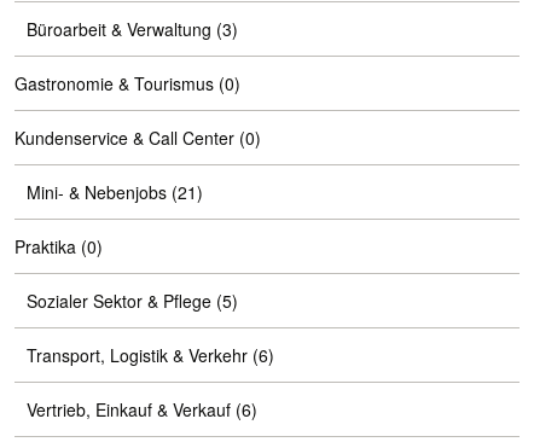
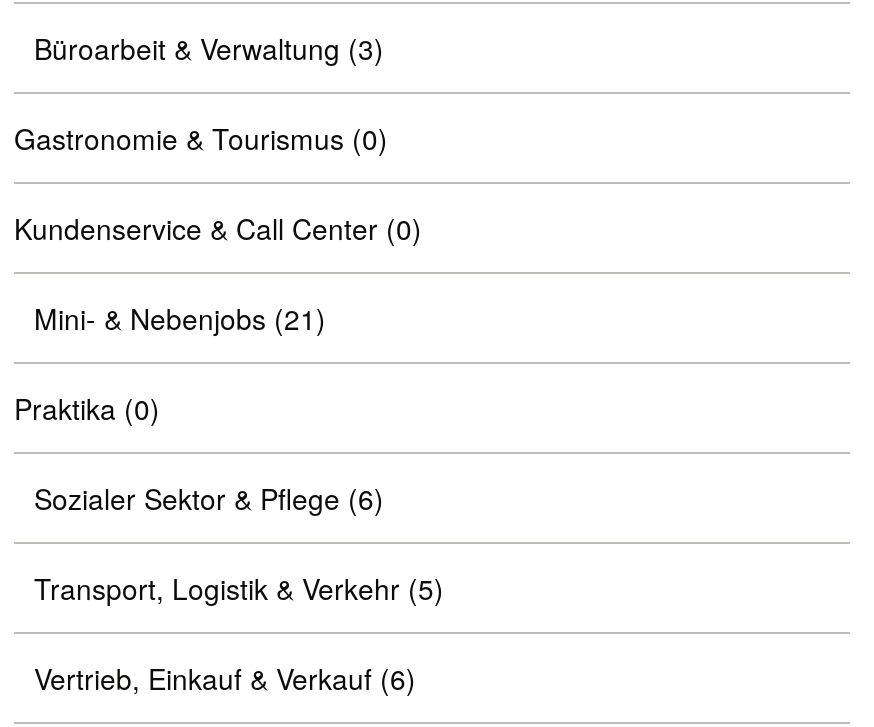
[27,289,238,313] Sozialer Sektor & Pflege (5) -> [34,478,384,518] Sozialer Sektor & Pflege (6)
[27,343,274,367] Transport, Logistik & Verkehr (6) -> [34,568,444,608] Transport, Logistik & Verkehr (5)

